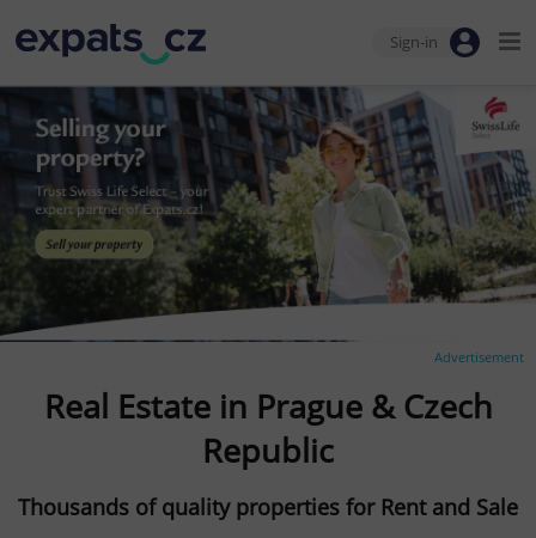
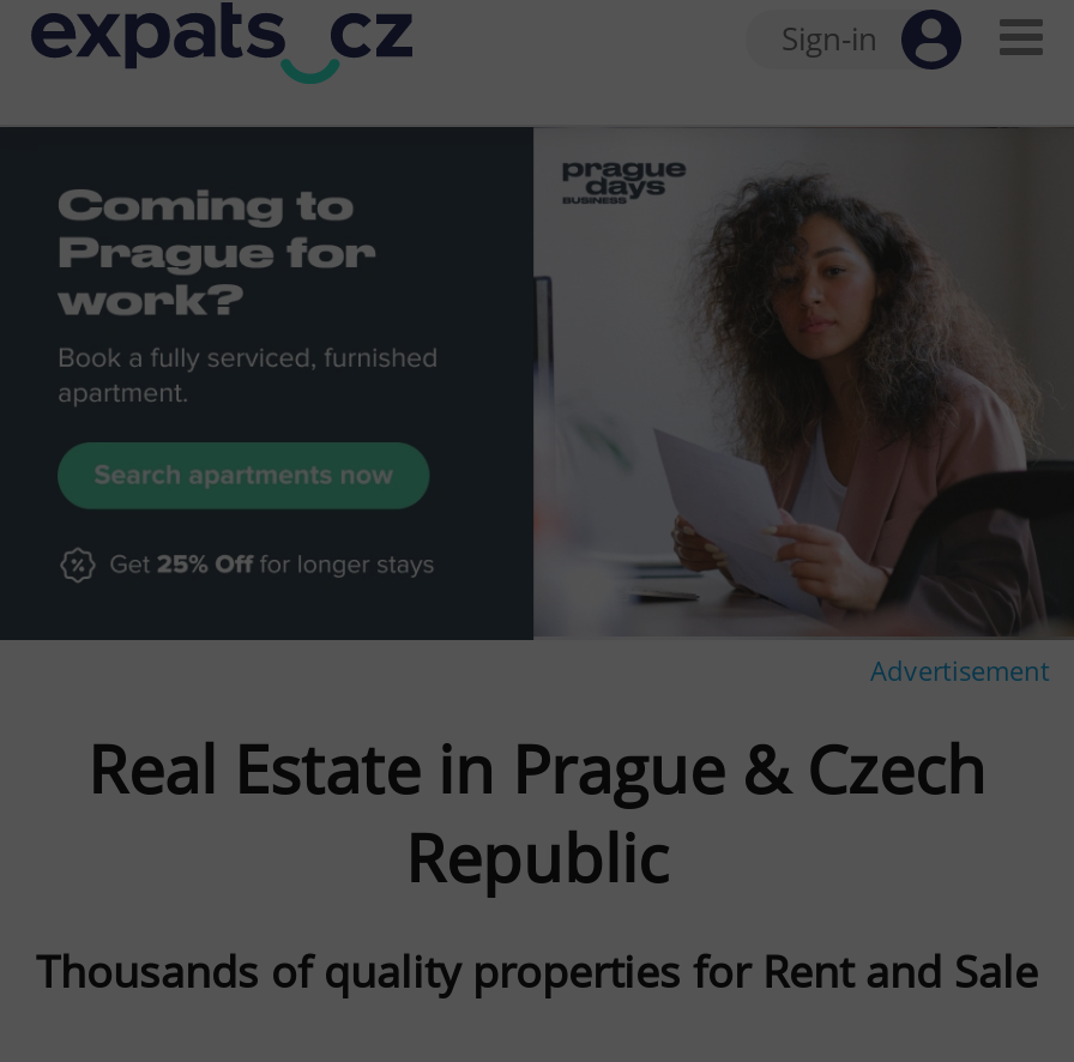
[4,86,532,343] [image] -> [7,125,1067,642] [image]

